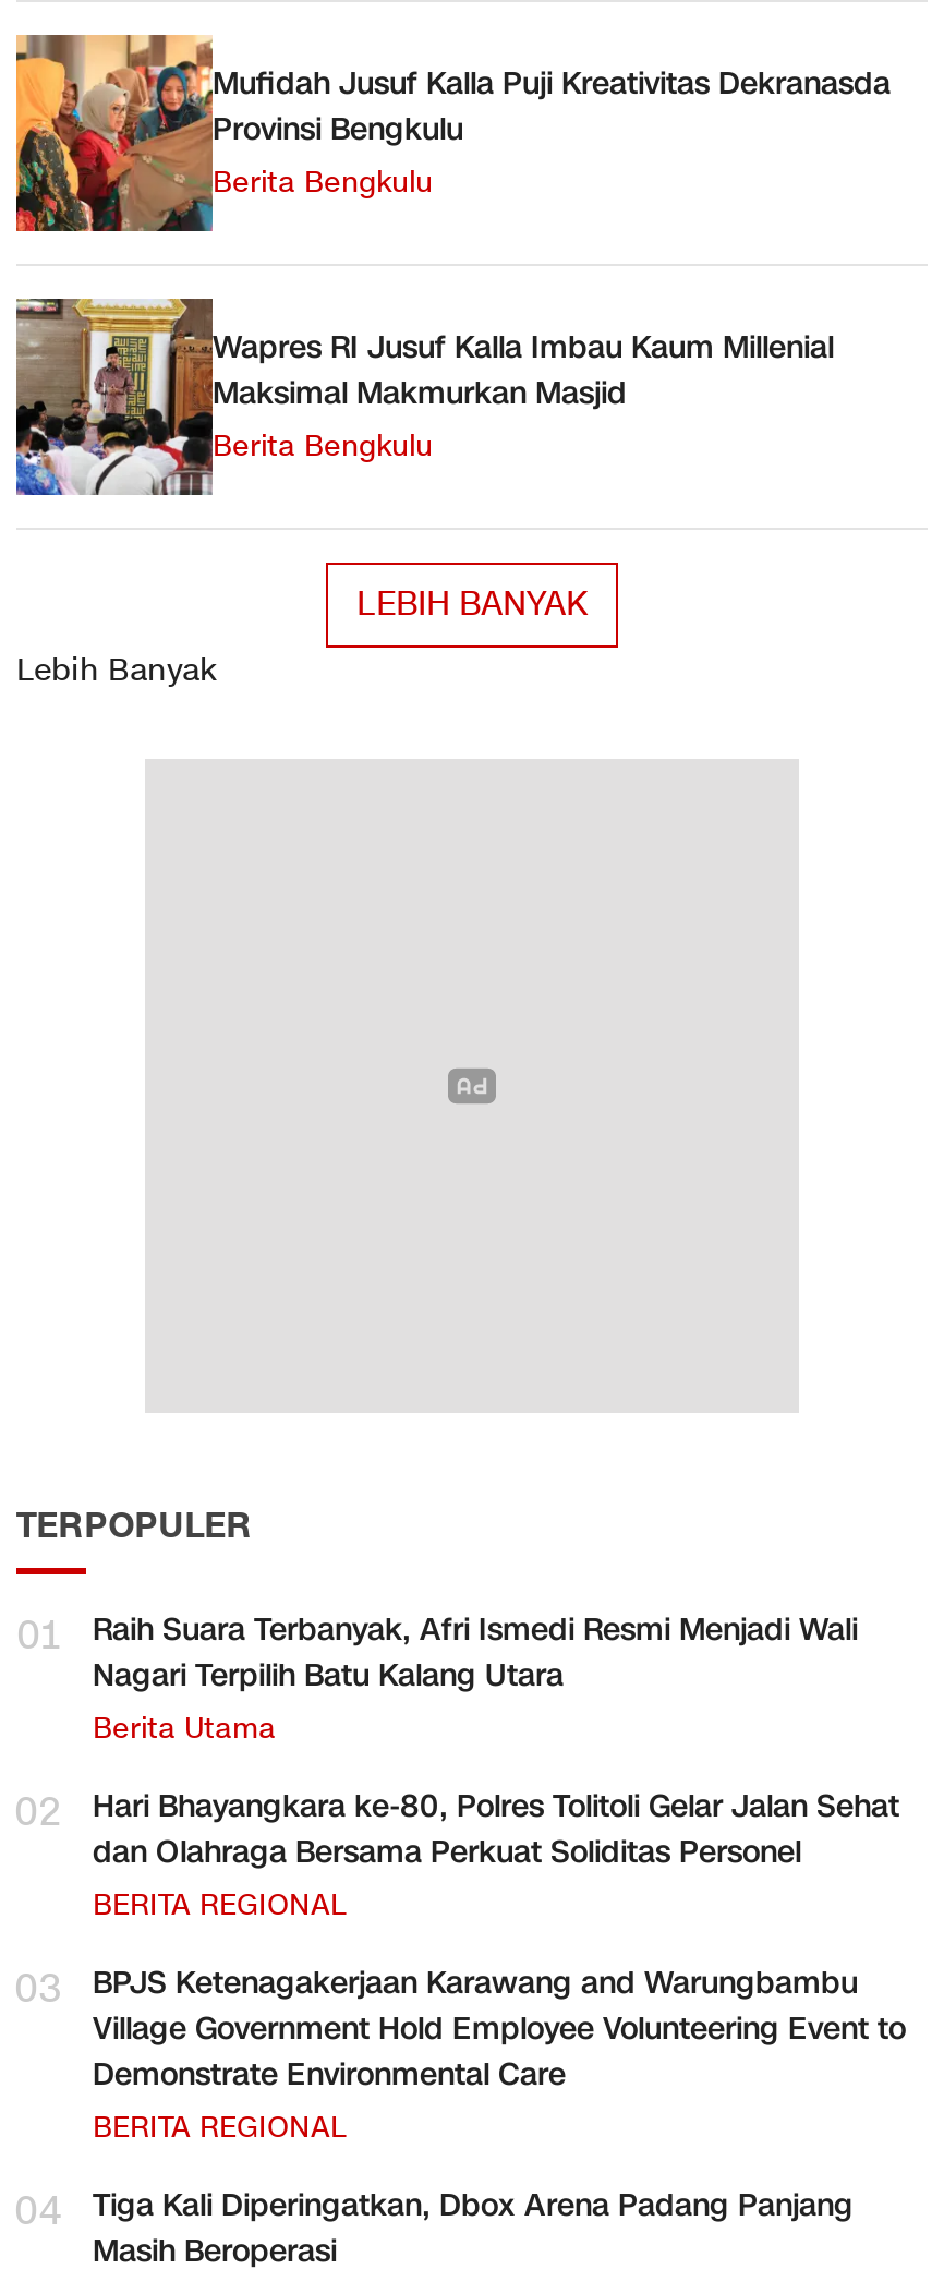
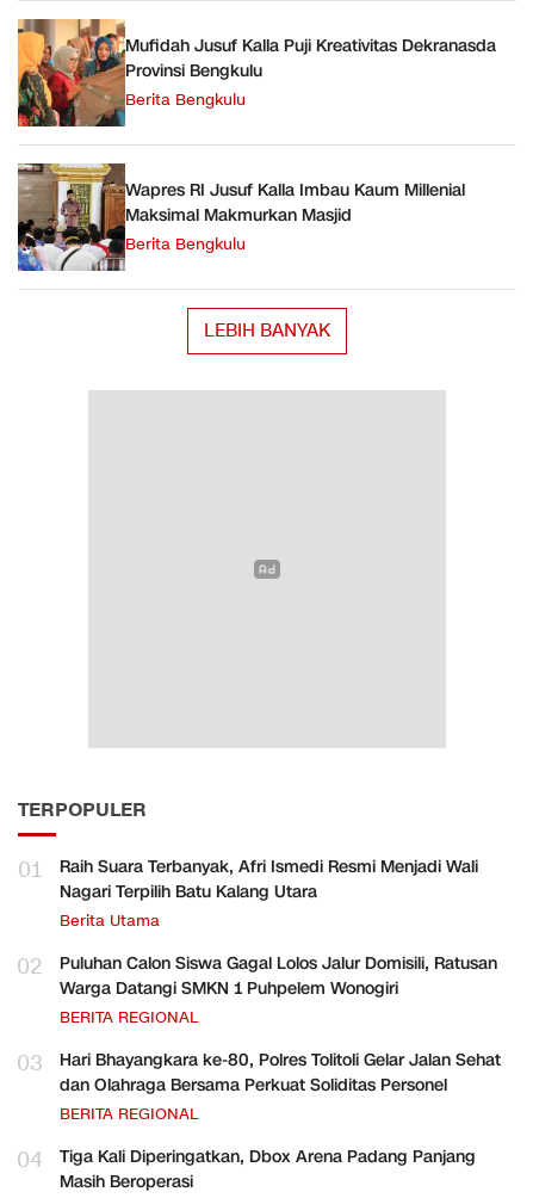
[16,650,217,691] Lebih Banyak -> none
moved [93,1786,899,1873] -> [60,1049,501,1096]: Hari Bhayangkara ke-80, Polres Tolitoli Gelar Jalan Sehat | dan Olahraga Bersama Perkuat Soliditas Personel
none -> [60,952,497,1000] Puluhan Calon Siswa Gagal Lolos Jalur Domisili, Ratusan | Warga Datangi SMKN 1 Puhpelem Wonogiri
[93,1962,906,2095] BPJS Ketenagakerjaan Karawang and Warungbambu | Village Government Hold Employee Volunteering Event to | Demonstrate Environmental Care -> none

